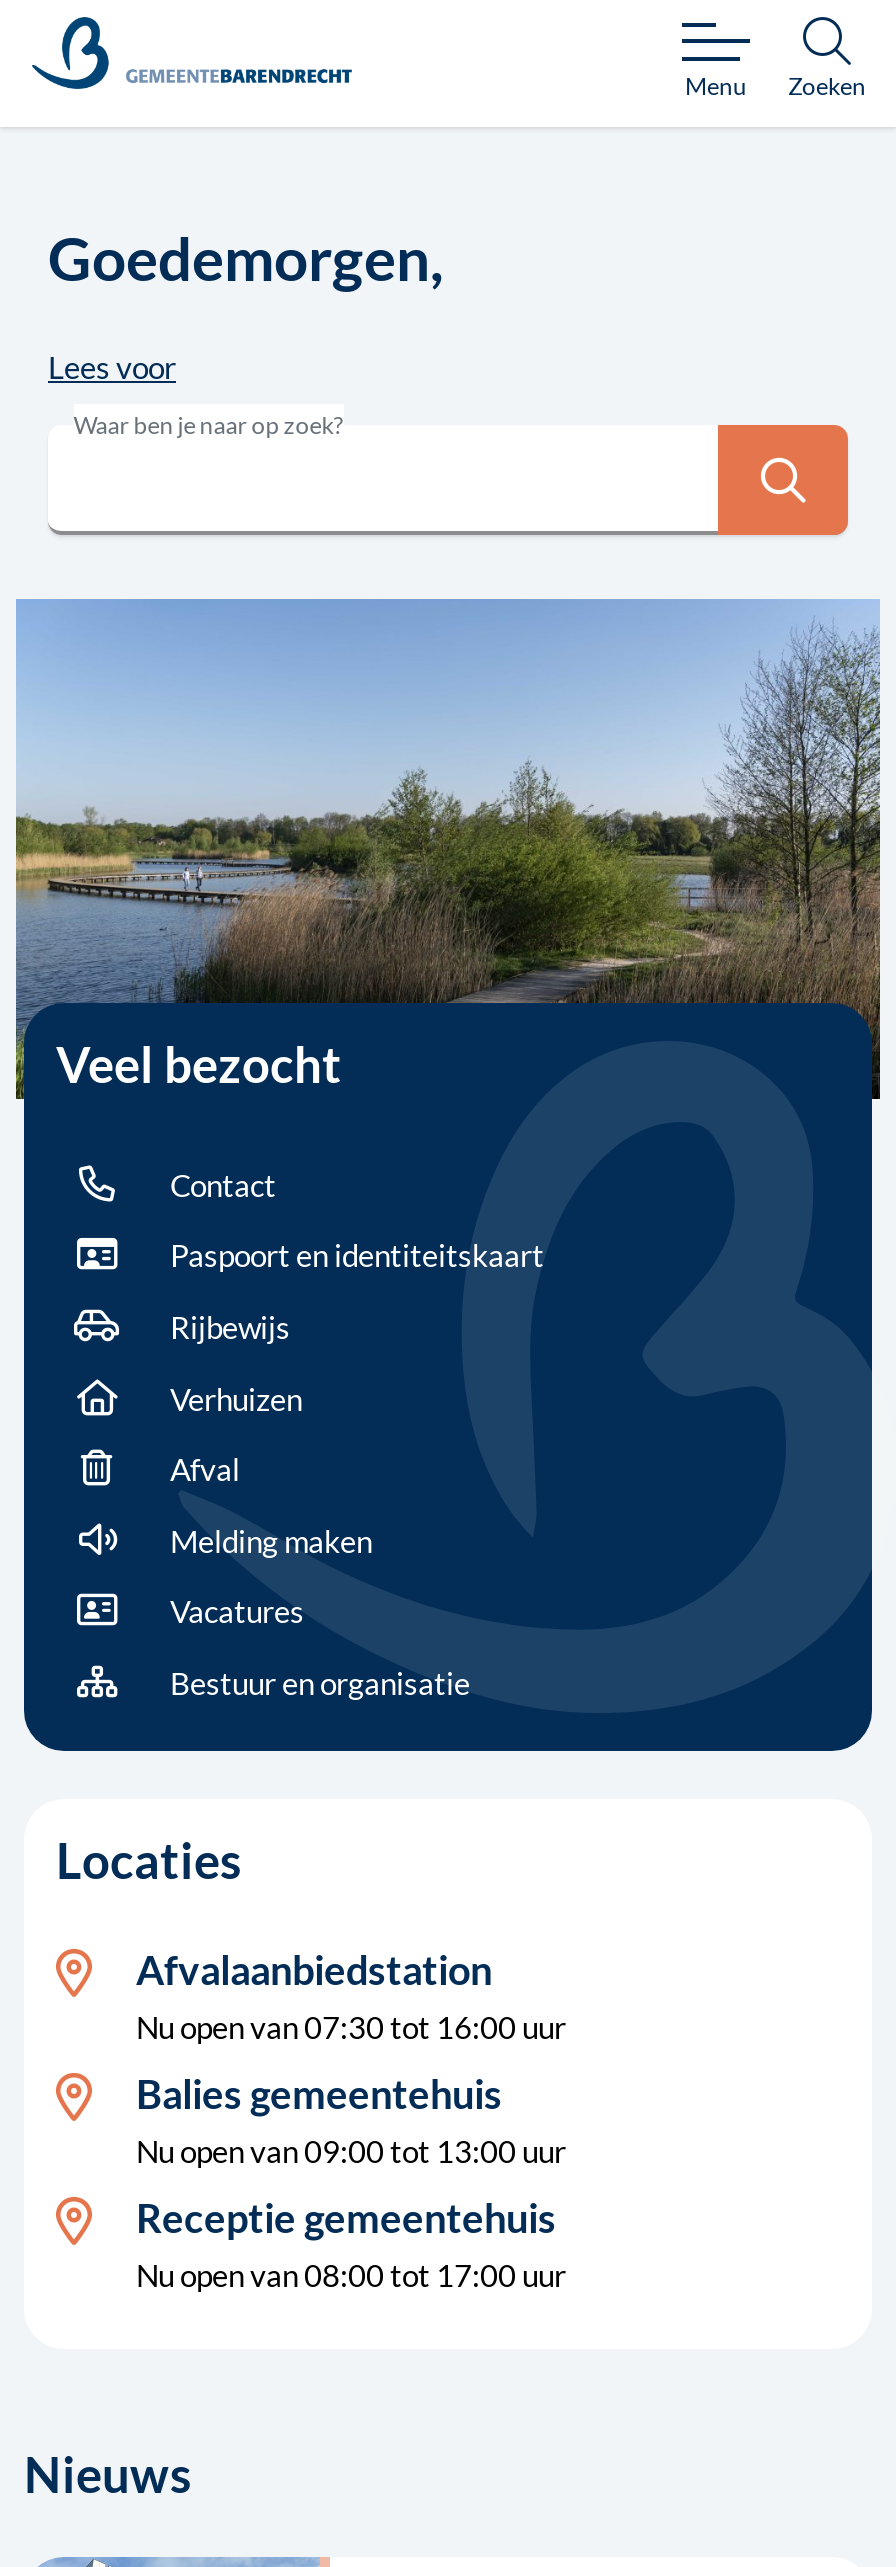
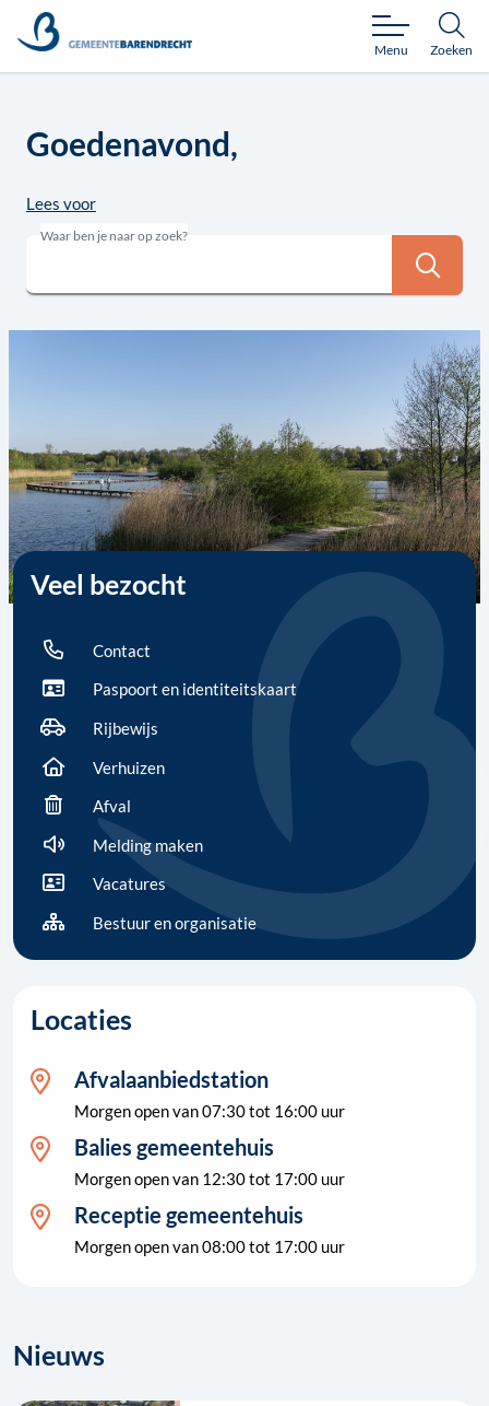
[48,223,444,293] Goedemorgen, -> [26,125,238,163] Goedenavond,
[136,2009,566,2045] Nu open van 07:30 tot 16:00 uur -> [74,1101,345,1120] Morgen open van 07:30 tot 16:00 uur
[136,2133,566,2169] Nu open van 09:00 tot 13:00 uur -> [74,1169,345,1188] Morgen open van 12:30 tot 17:00 uur
[136,2257,566,2293] Nu open van 08:00 tot 17:00 uur -> [74,1236,345,1256] Morgen open van 08:00 tot 17:00 uur

